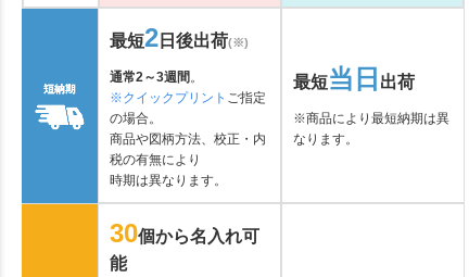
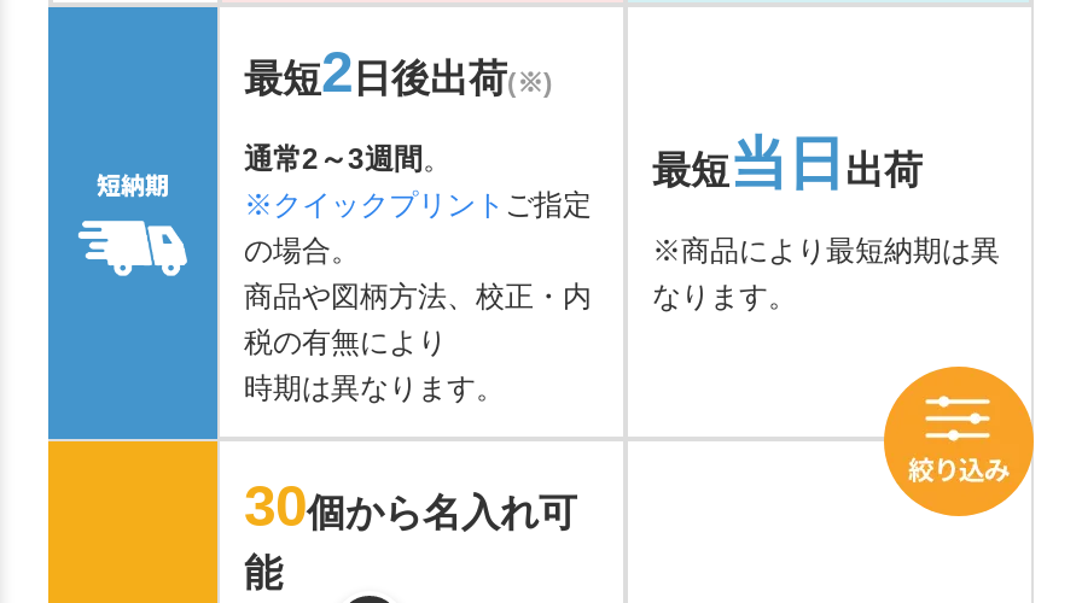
none -> [882,364,1036,519] [image]

